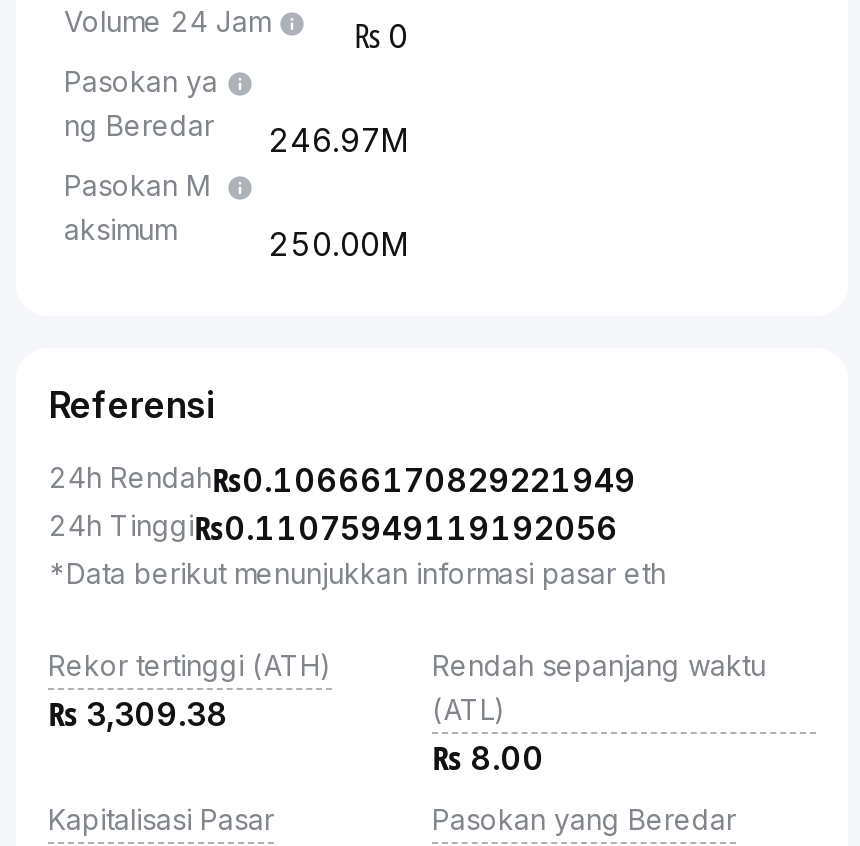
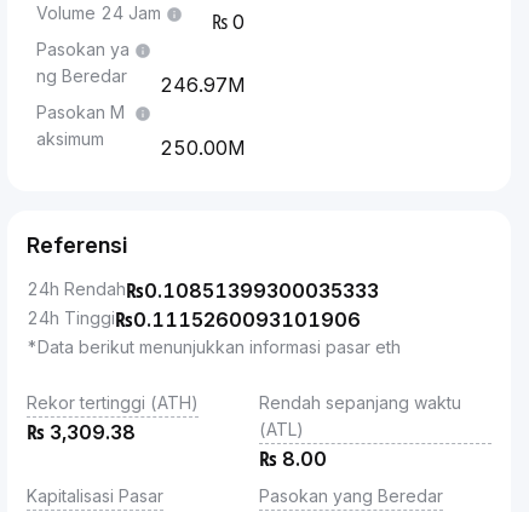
[48,460,636,500] 24h Rendah₨0.10666170829221949 -> [27,278,379,303] 24h Rendah₨0.10851399300035333
[48,508,618,548] 24h Tinggi₨0.11075949119192056 -> [27,307,361,332] 24h Tinggi₨0.1115260093101906

